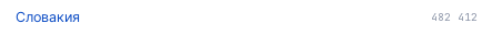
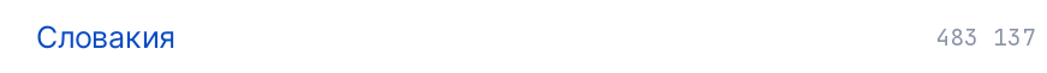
[431,10,478,24] 482 412 -> [935,22,1036,53] 483 137

